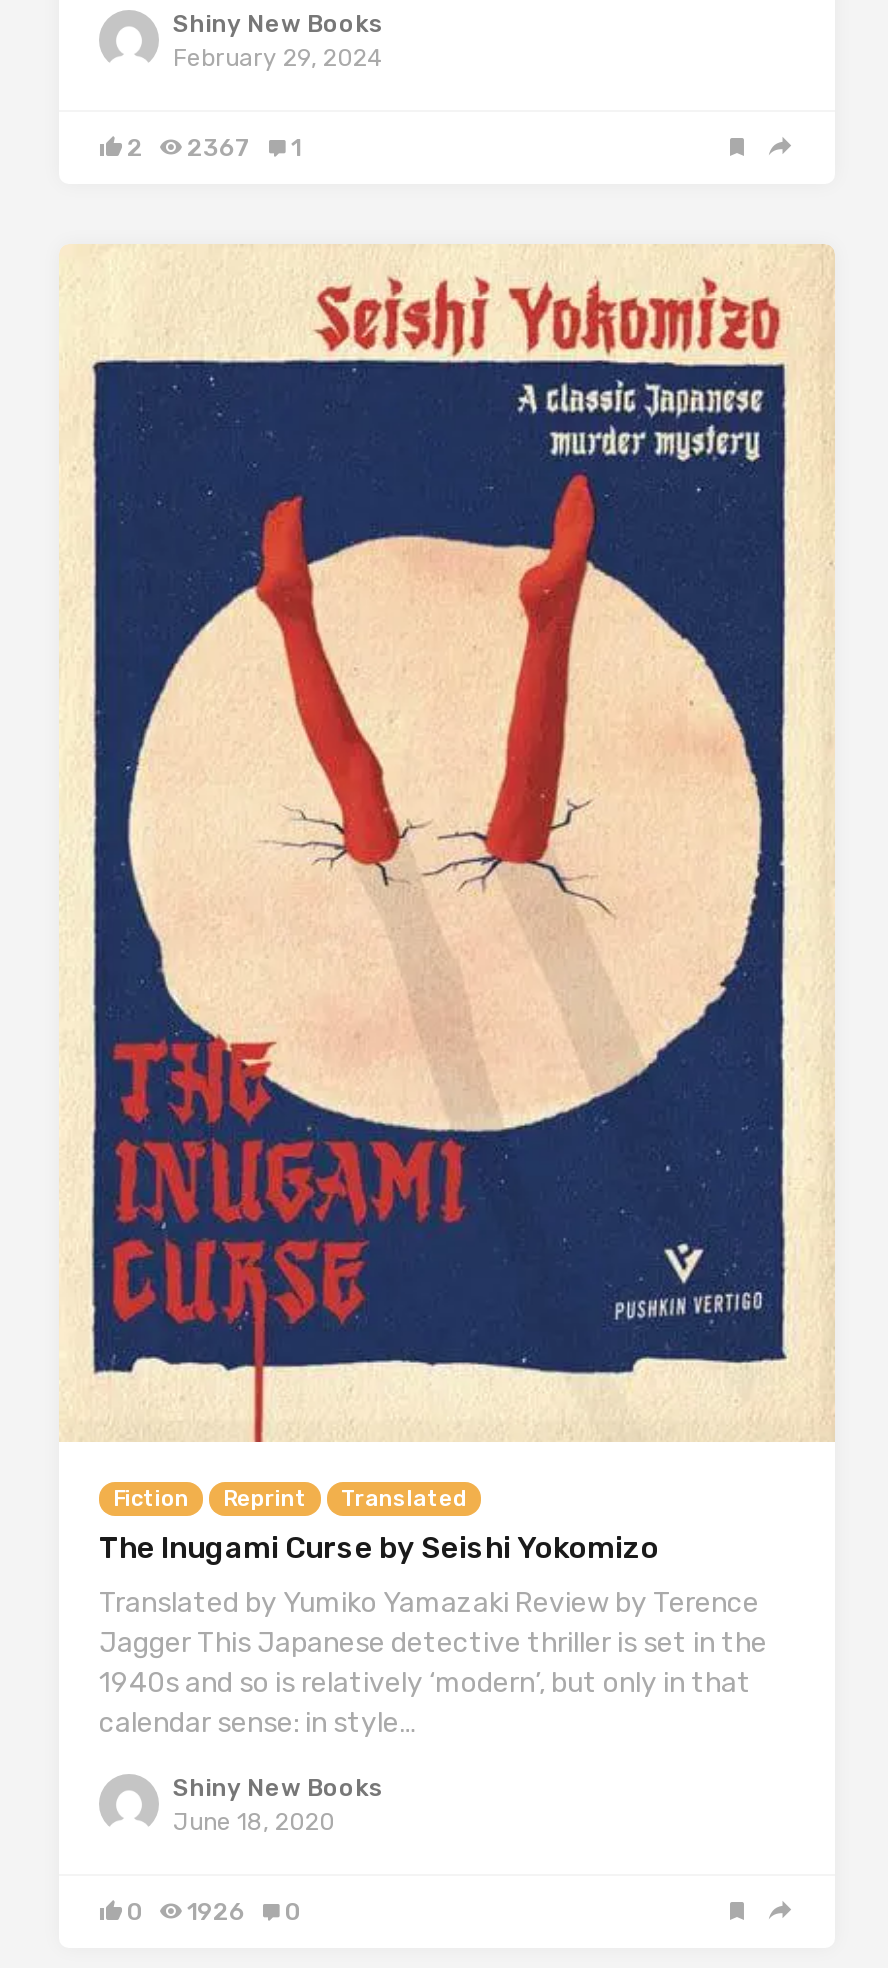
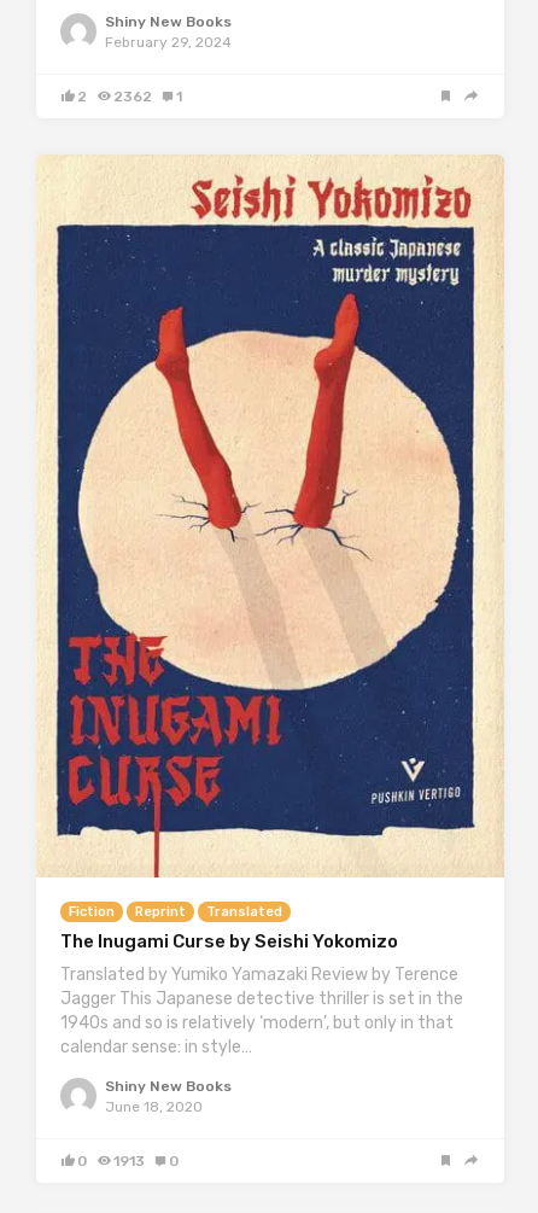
[127,134,301,162] 2 2367 1 -> [77,88,182,105] 2 2362 1
[127,1897,301,1925] 0 1926 0 -> [77,1152,179,1169] 0 1913 0

